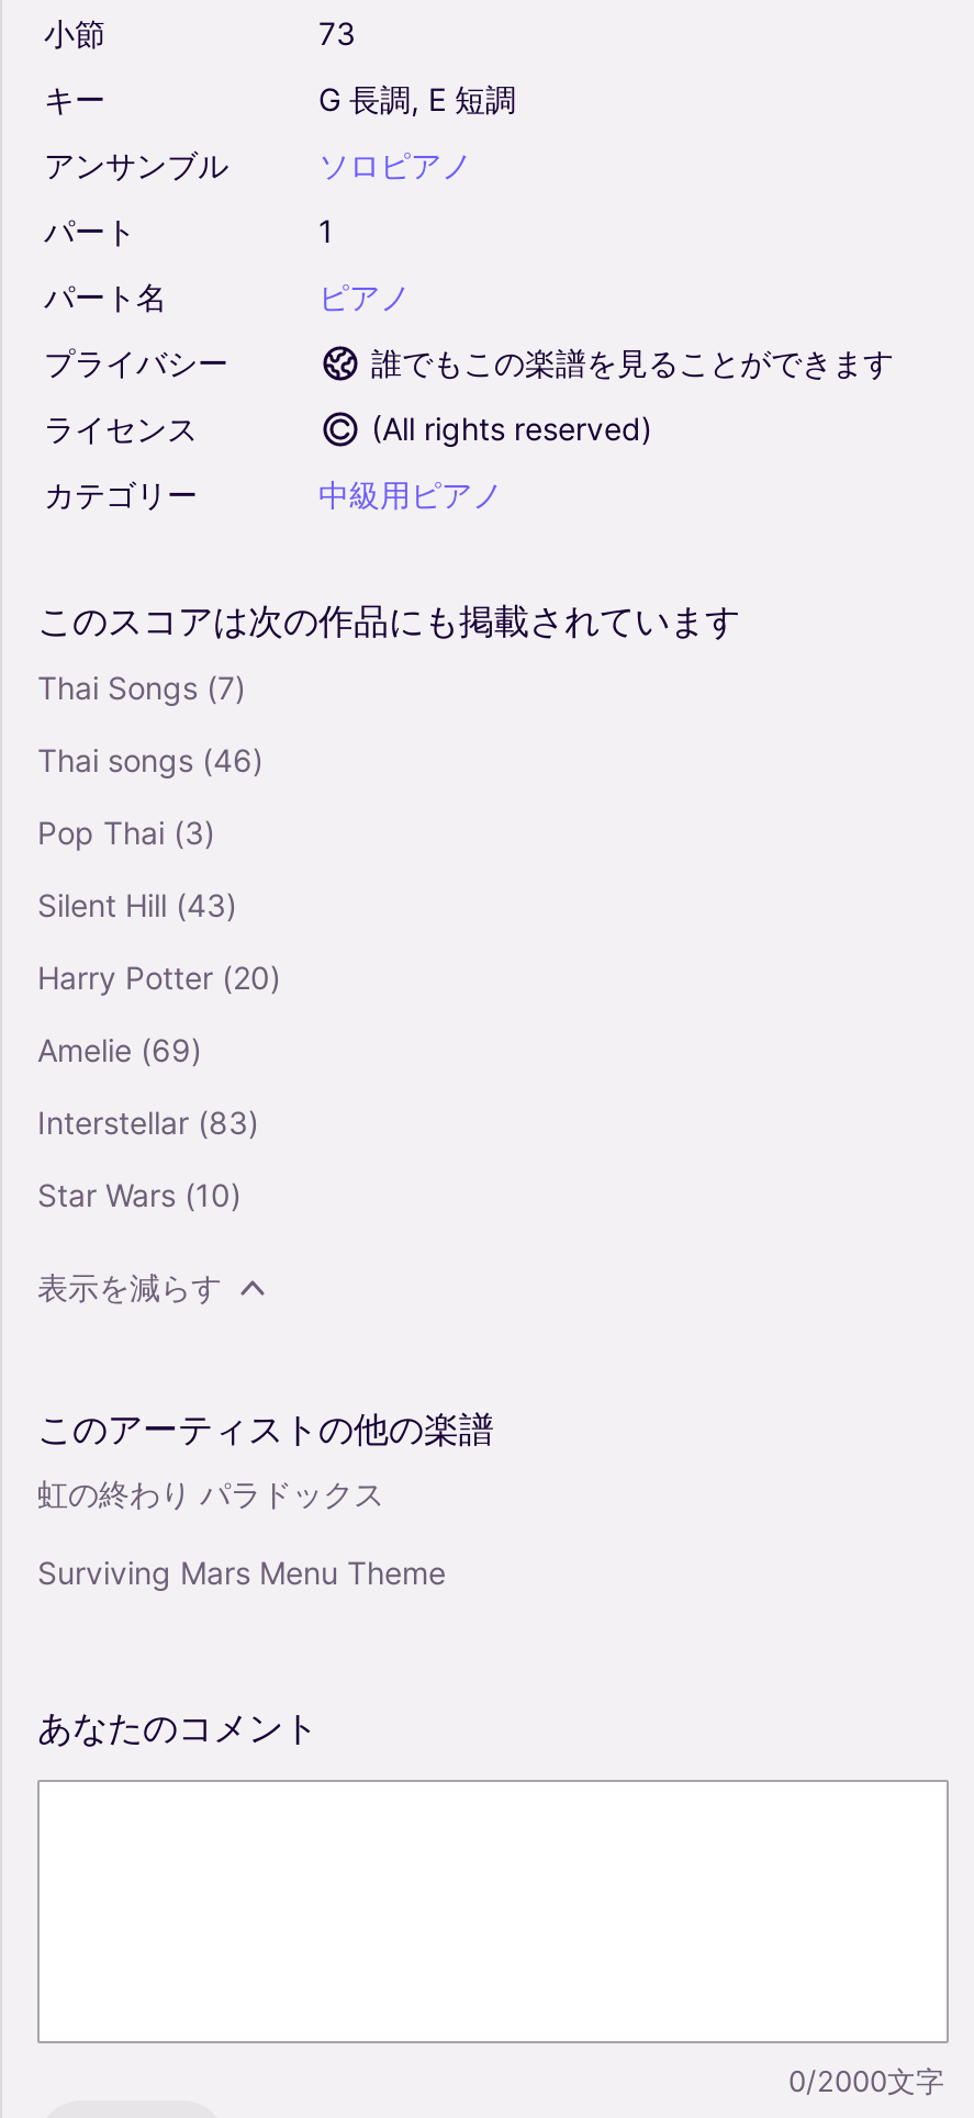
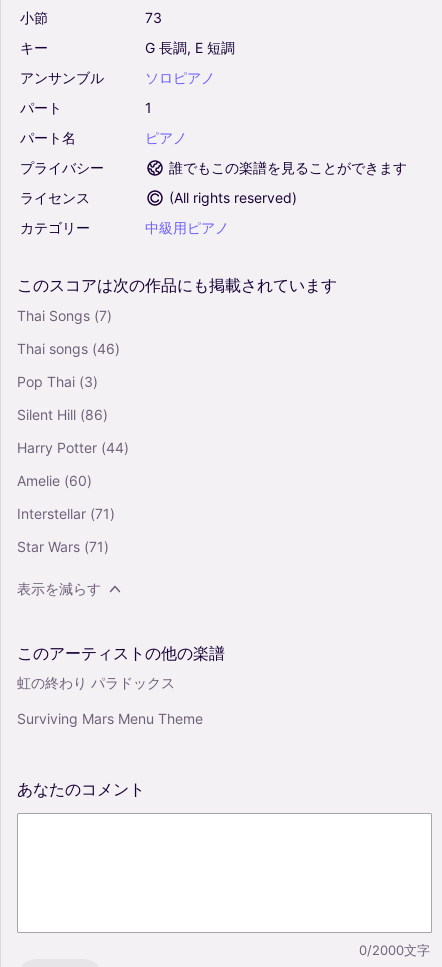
[37,886,237,923] Silent Hill (43) -> [17,406,108,423] Silent Hill (86)
[37,958,281,995] Harry Potter (20) -> [17,439,129,456] Harry Potter (44)
[37,1031,202,1068] Amelie (69) -> [17,472,92,489] Amelie (60)
[37,1103,259,1140] Interstellar (83) -> [17,505,115,522] Interstellar (71)
[37,1175,242,1213] Star Wars (10) -> [17,538,109,555] Star Wars (71)

